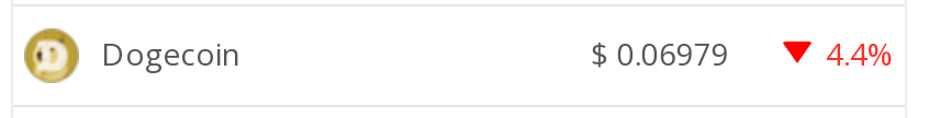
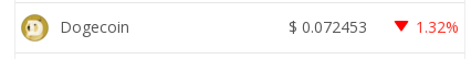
[590,34,729,75] $ 0.06979 -> [288,17,367,38] $ 0.072453
[826,34,894,75] 4.4% -> [416,17,459,38] 1.32%

